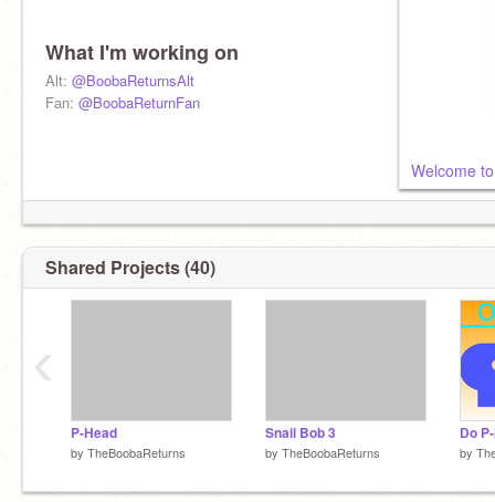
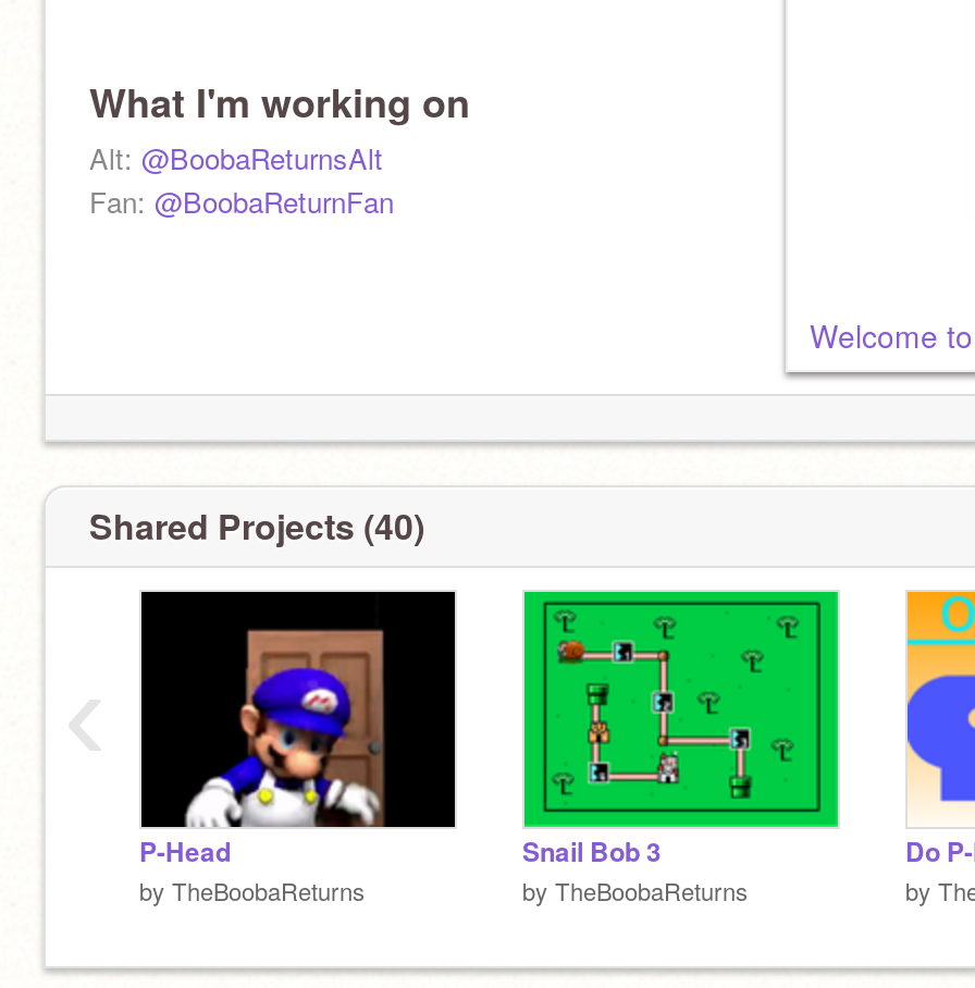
none -> [139,590,457,829] [image]
none -> [522,590,840,829] [image]

